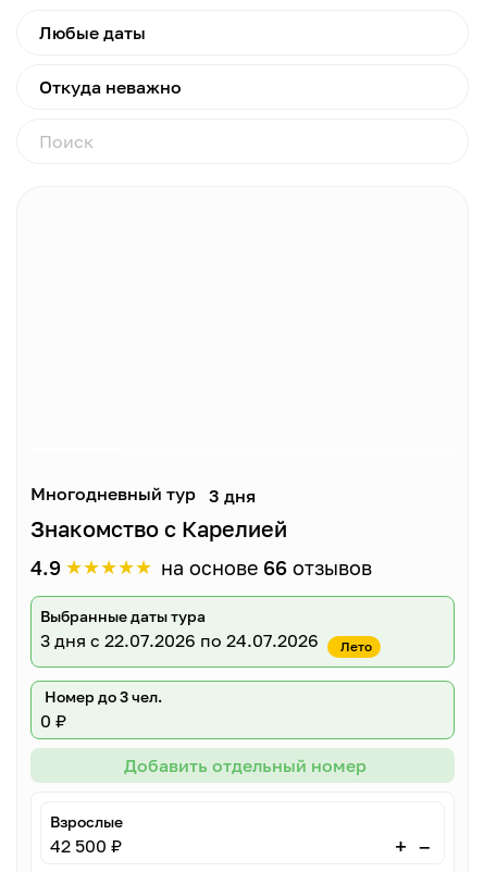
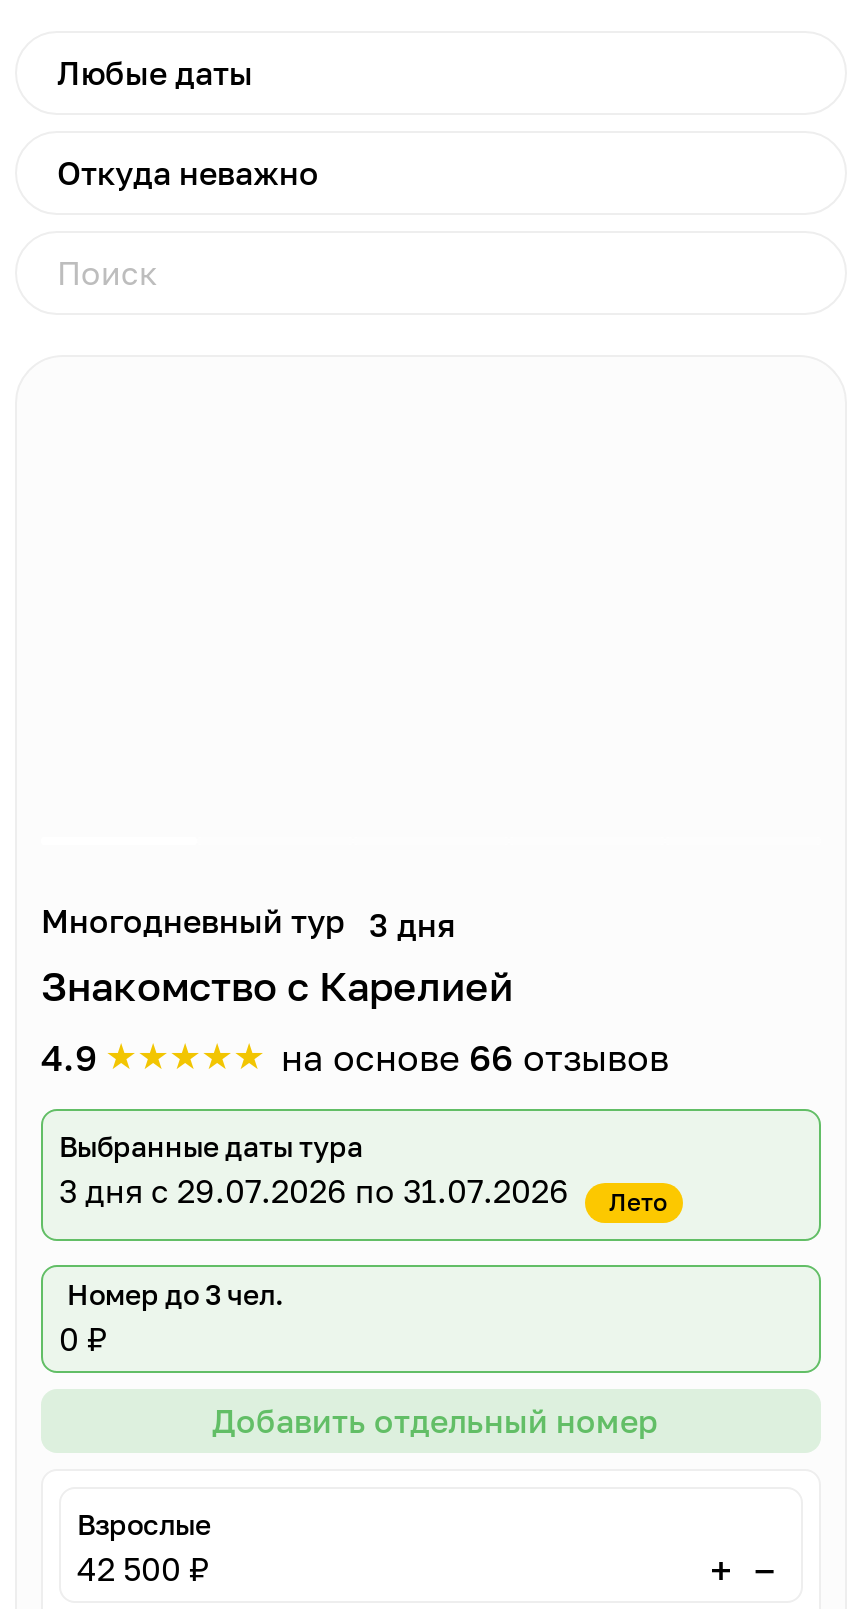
[40,630,372,655] 3 дня с 22.07.2026 по 24.07.2026 Лето -> [59,1171,667,1217] 3 дня с 29.07.2026 по 31.07.2026 Лето

